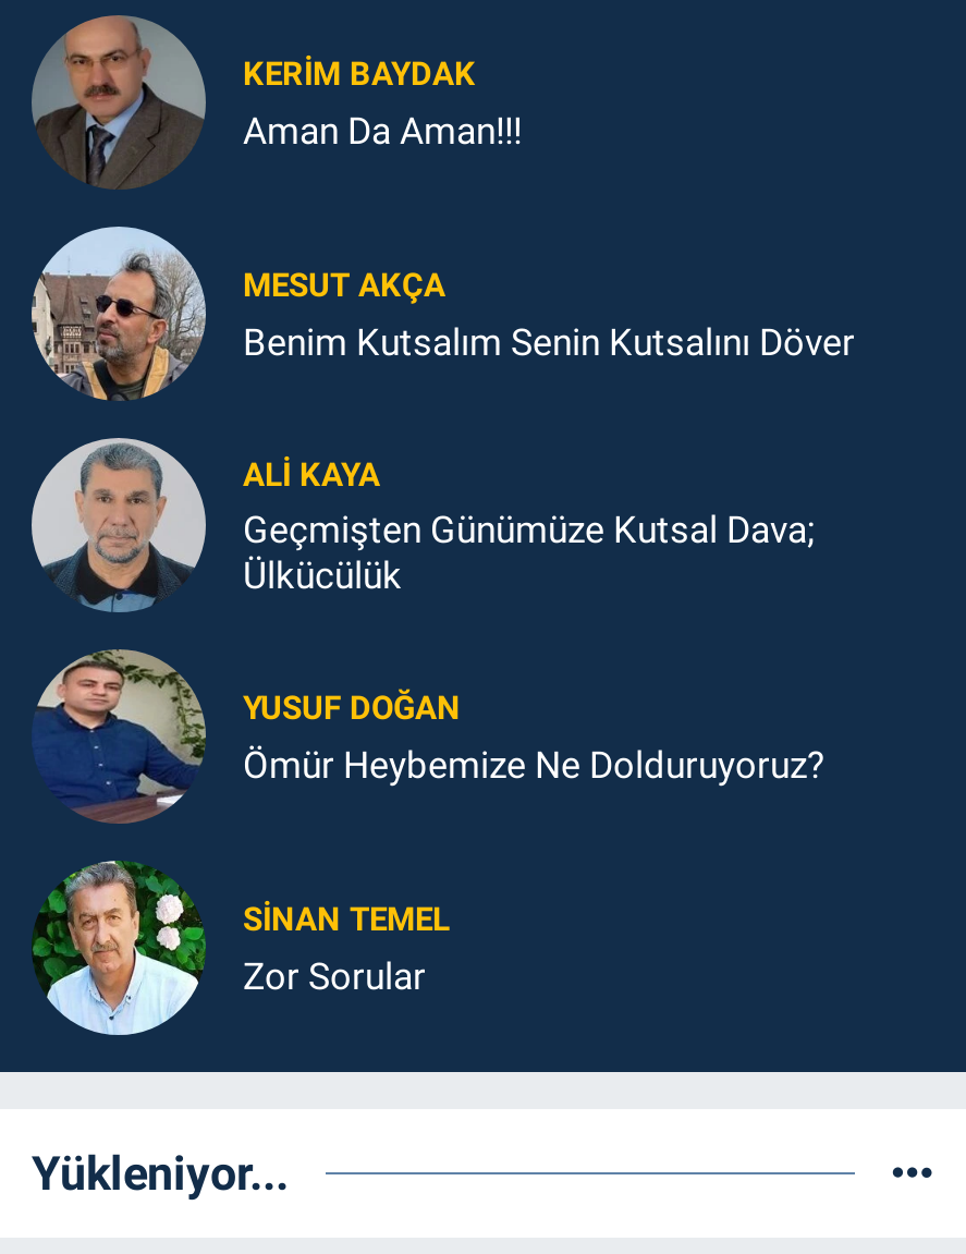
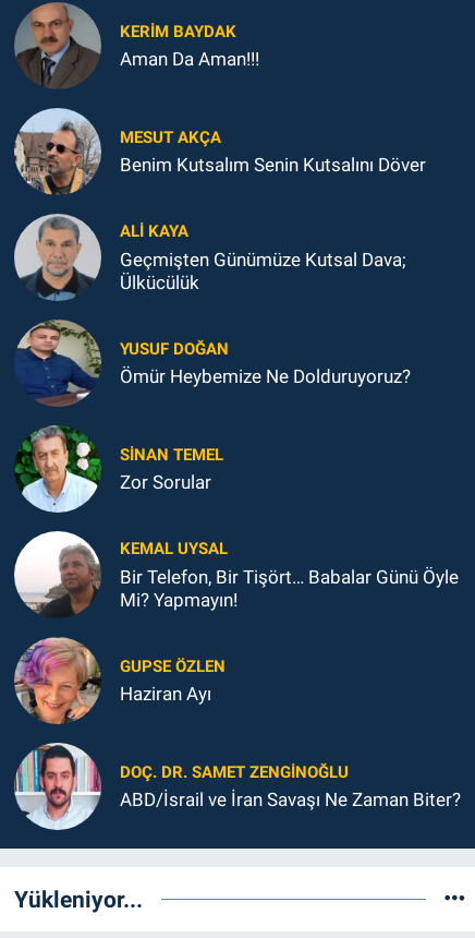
none -> [13,742,461,820] [image] | DOÇ. DR. SAMET ZENGİNOĞLU | ABD/İsrail ve İran Savaşı Ne Zaman Biter?
none -> [13,637,101,724] [image]
none -> [20,539,459,705] [image] | KEMAL UYSAL | Bir Telefon, Bir Tişört… Babalar Günü Öyle | Mi? Yapmayın! | GUPSE ÖZLEN | Haziran Ayı

